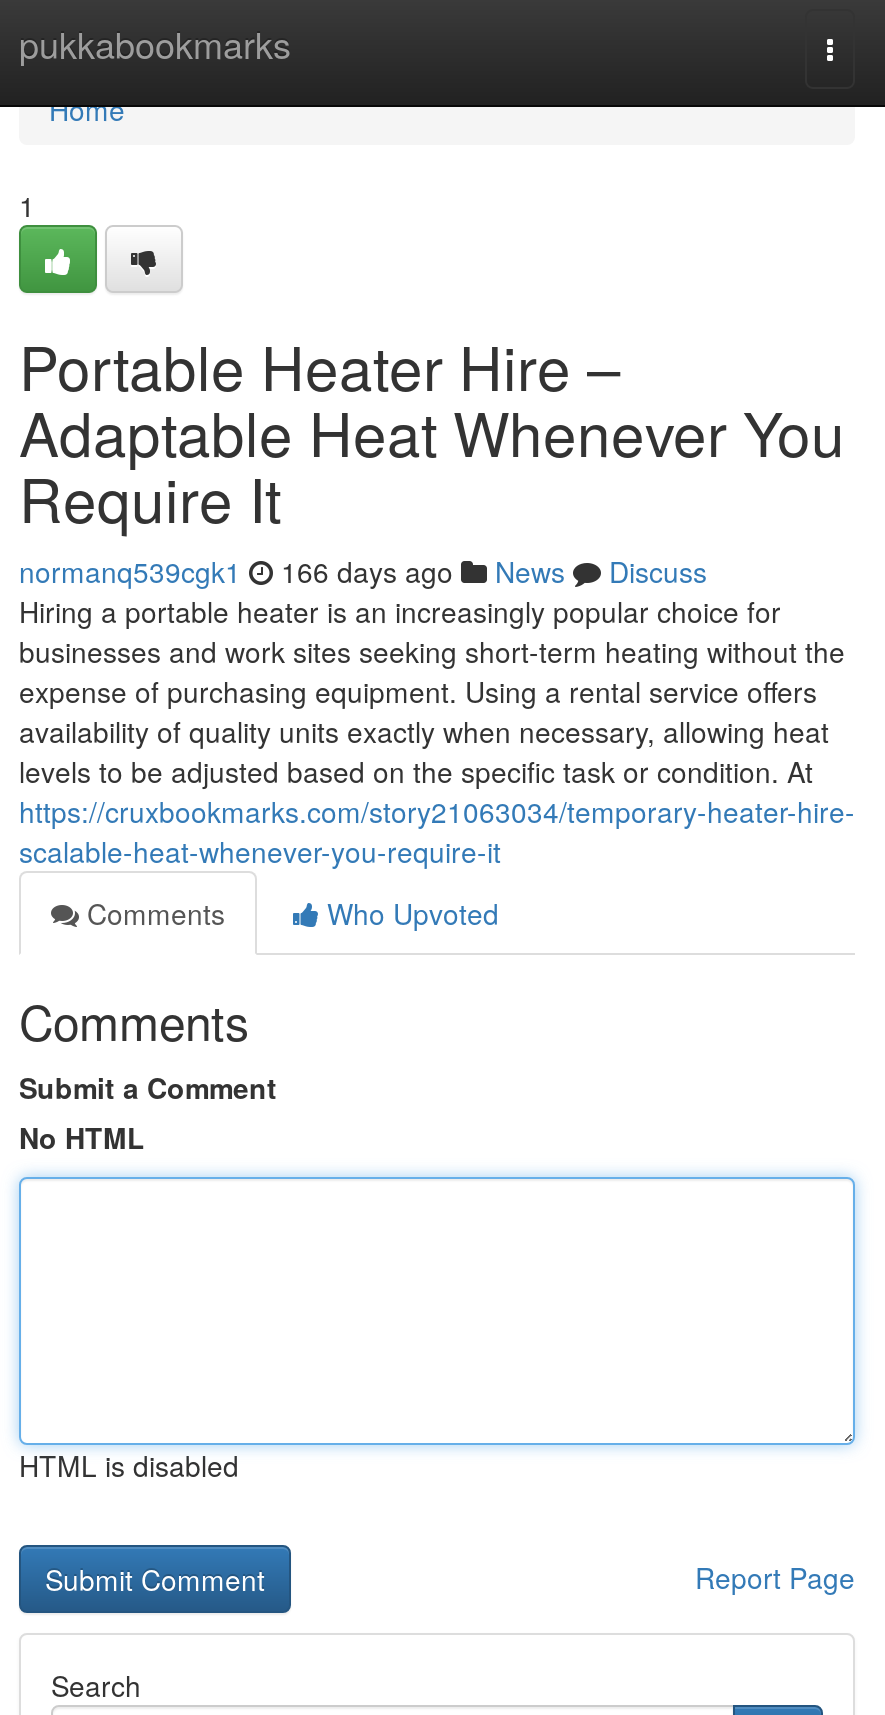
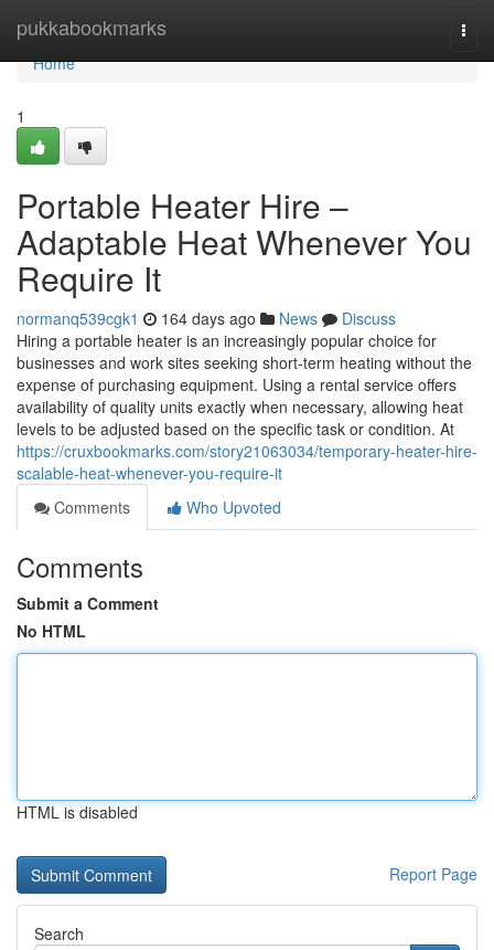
[19,551,707,591] normanq539cgk1 166 days ago News Discuss -> [17,307,396,329] normanq539cgk1 164 days ago News Discuss

